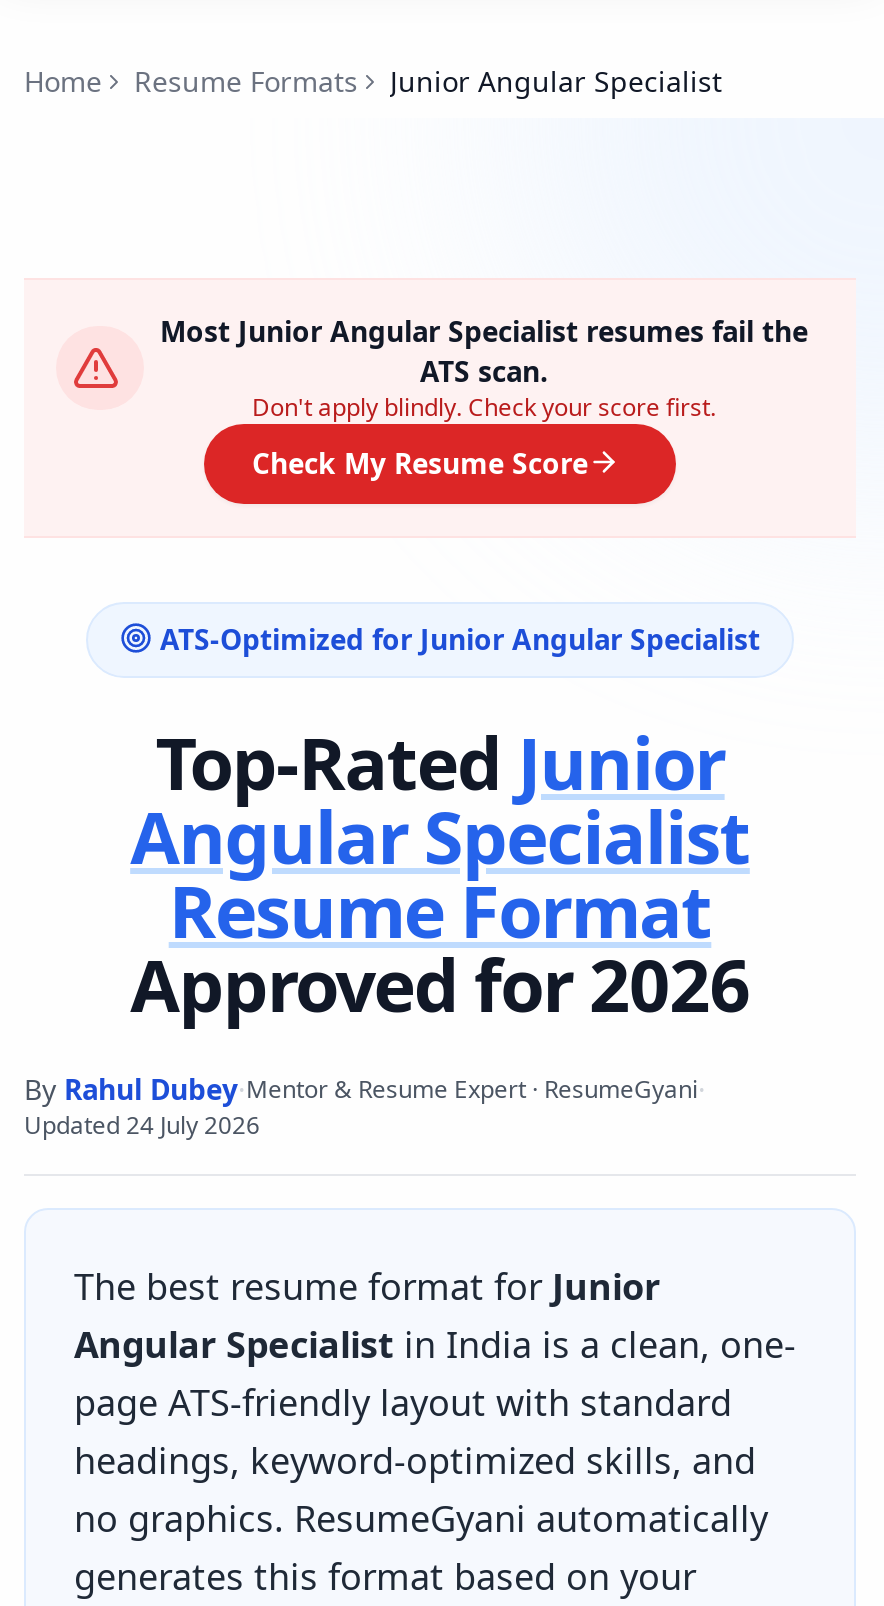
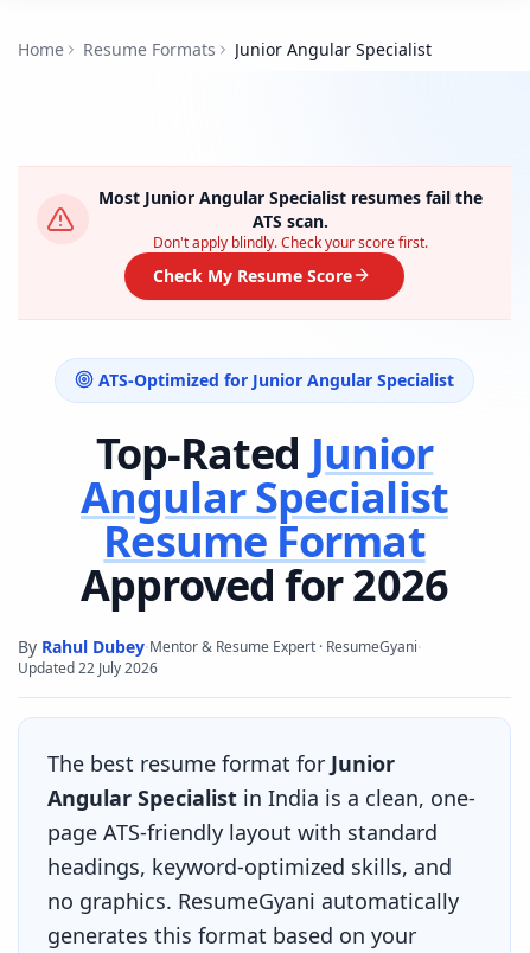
[24,1108,260,1142] Updated 24 July 2026 -> [18,658,158,678] Updated 22 July 2026

